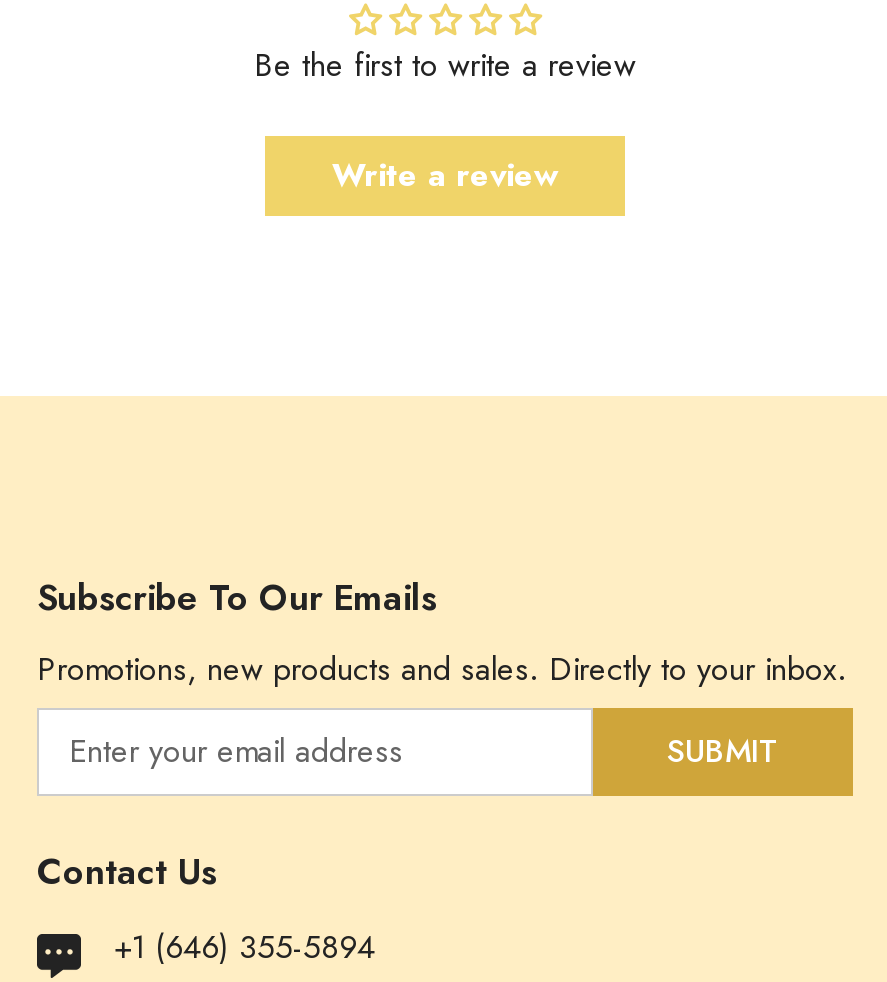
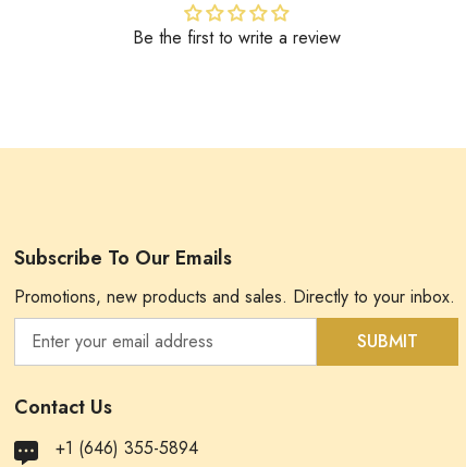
[332,152,558,198] Write a review -> none

